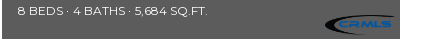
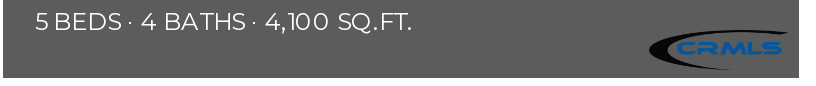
[18,3,63,18] 8 BEDS -> [35,6,121,36] 5 BEDS
[135,3,208,18] 5,684 SQ.FT. -> [265,6,413,36] 4,100 SQ.FT.

